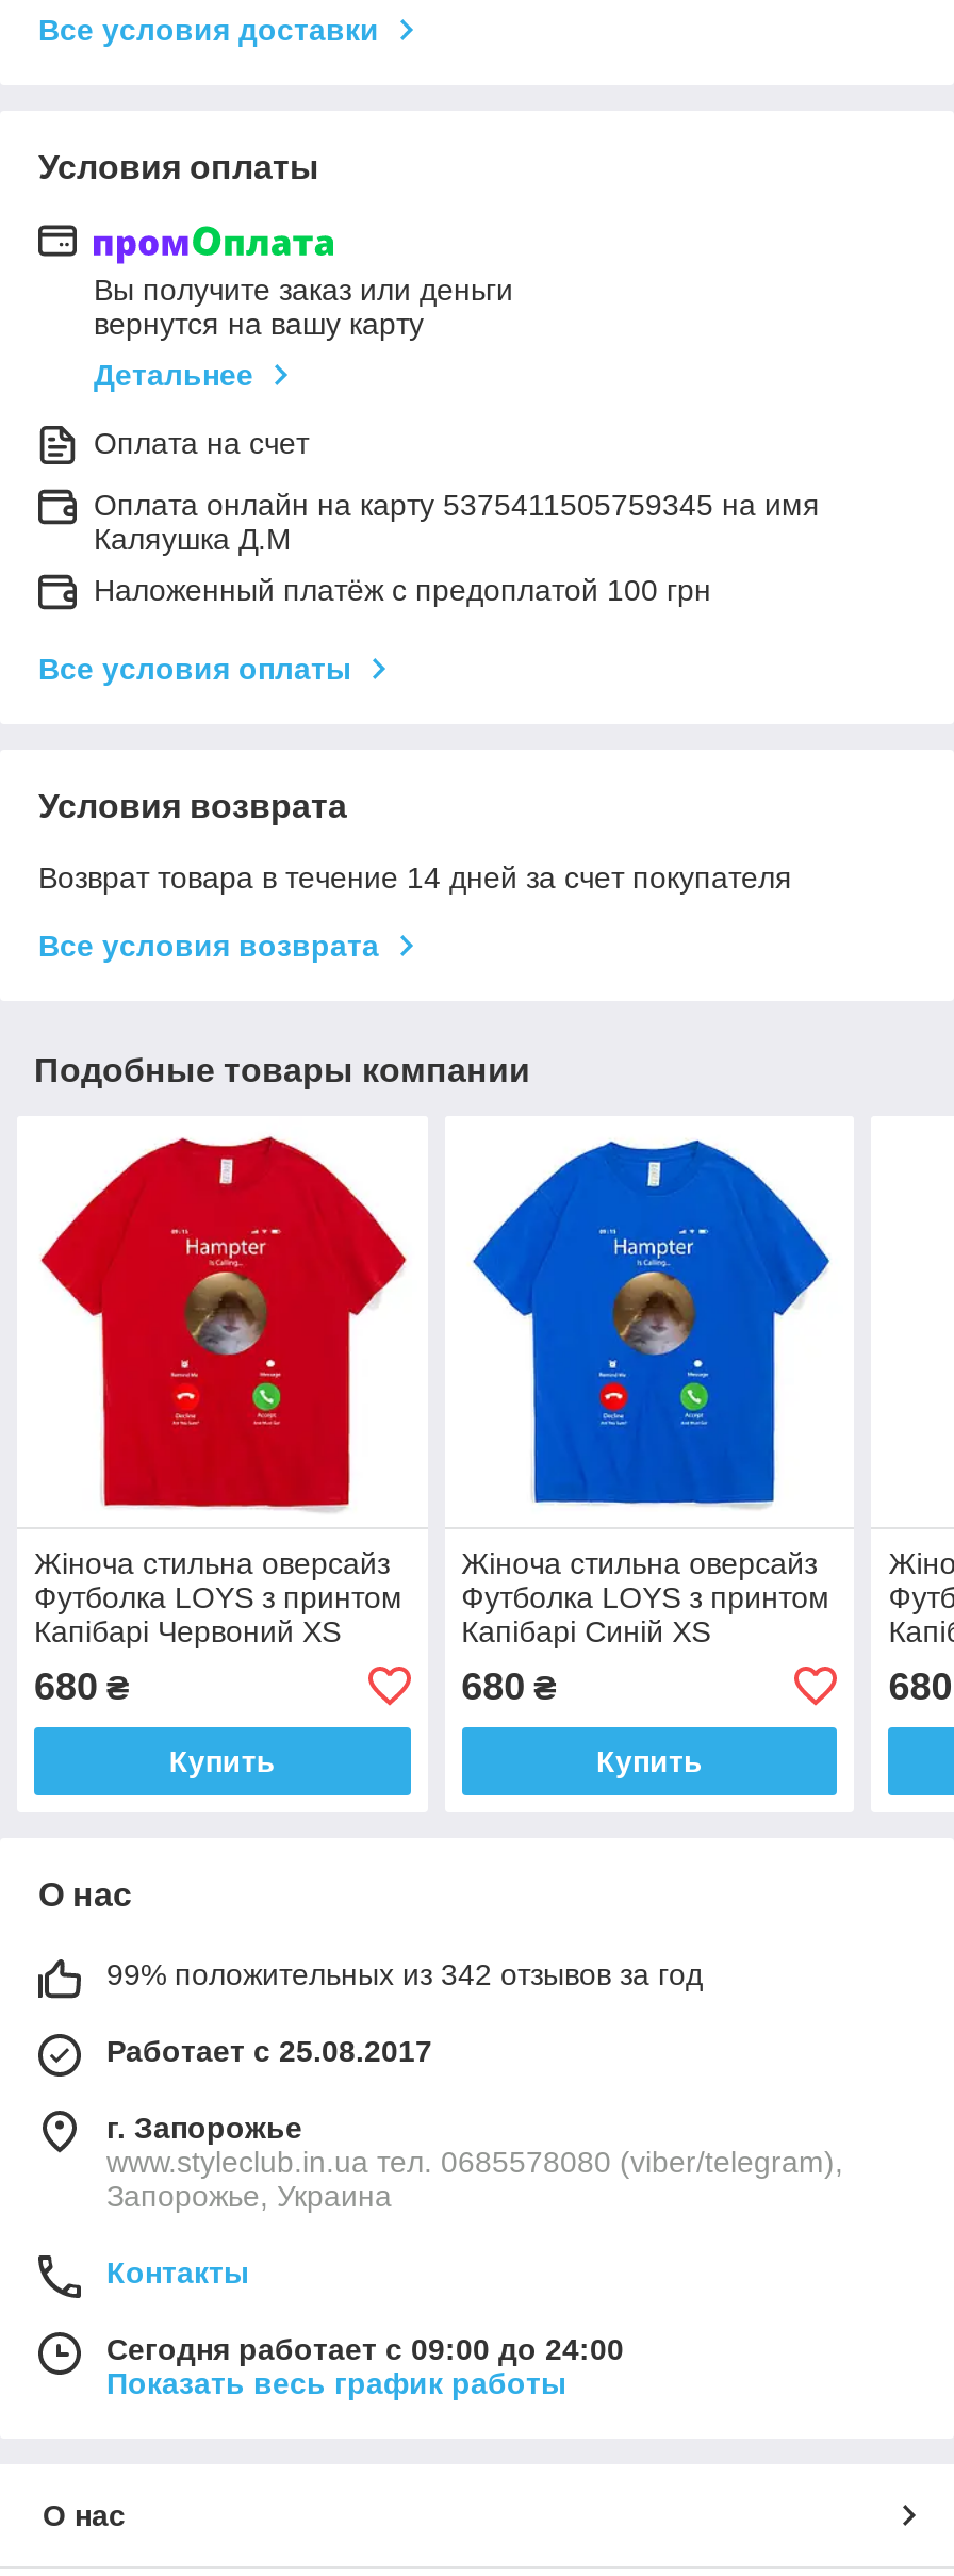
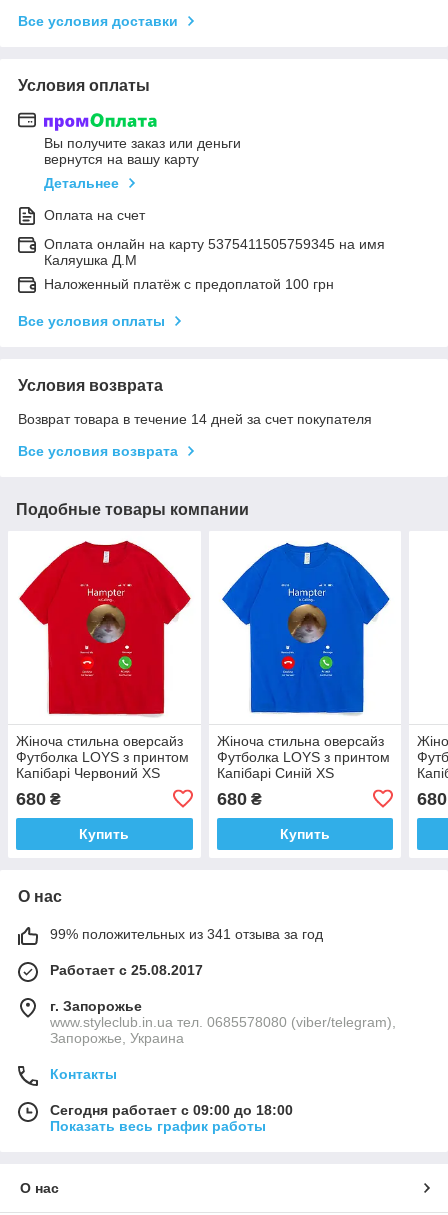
[106,1957,703,1991] 99% положительных из 342 отзывов за год -> [50,926,323,942] 99% положительных из 341 отзыва за год
[106,2332,624,2366] Сегодня работает с 09:00 до 24:00 -> [50,1102,293,1118] Сегодня работает с 09:00 до 18:00

